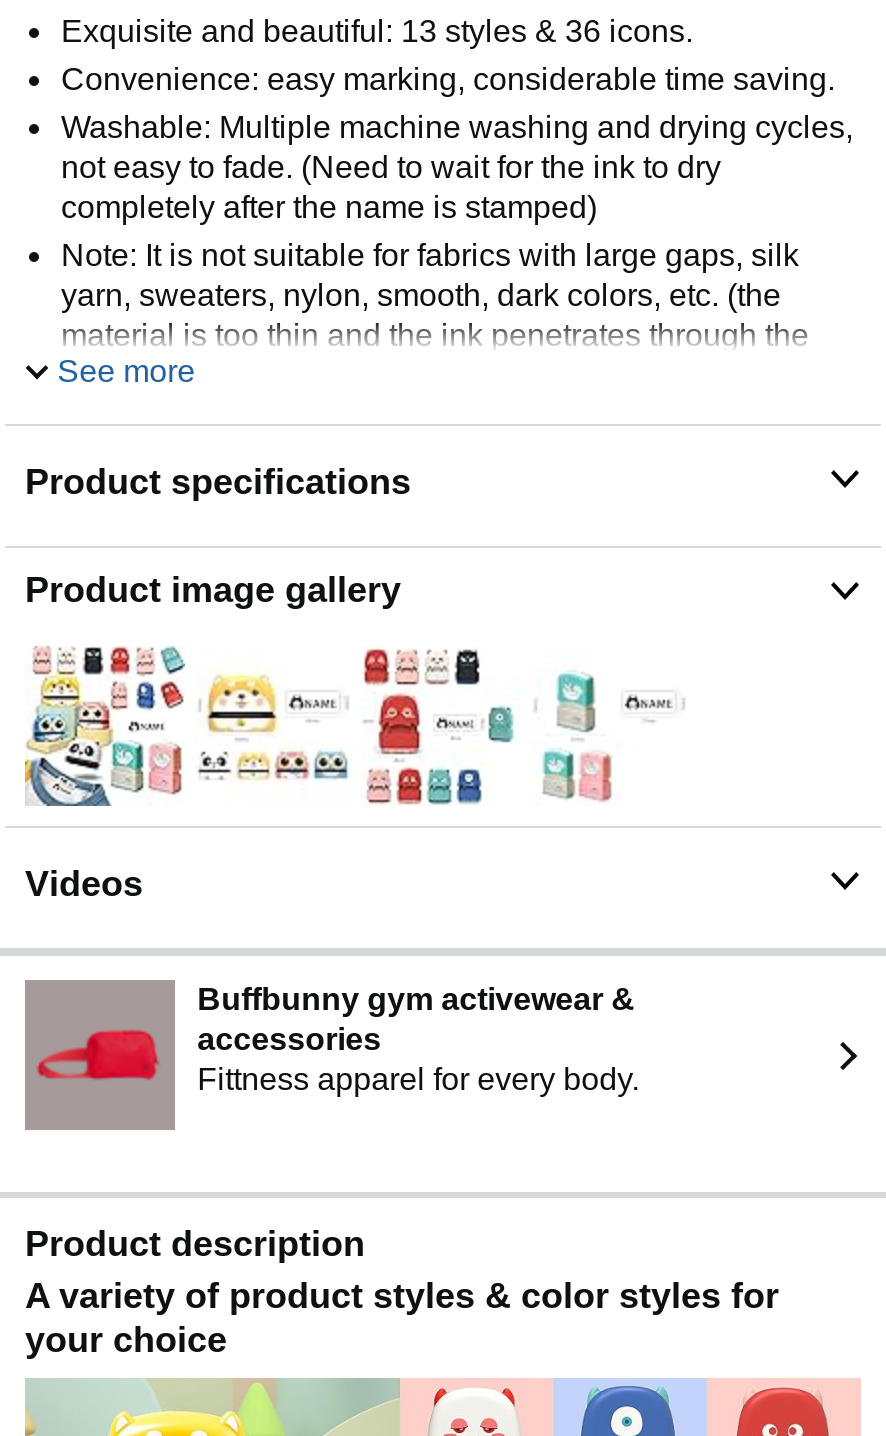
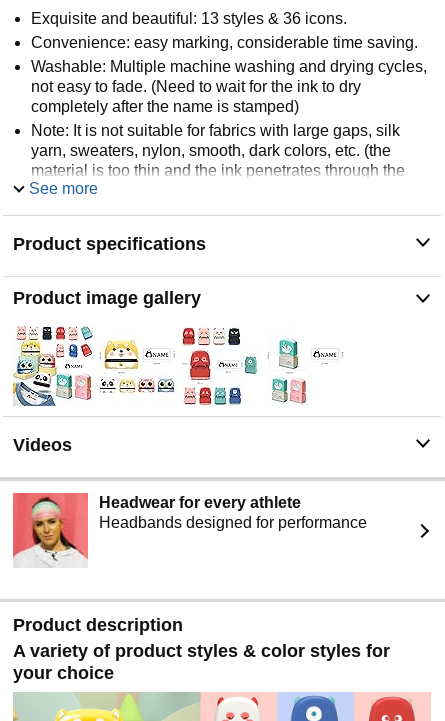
[25,978,639,1130] [image] | Buffbunny gym activewear & | accessories | Fittness apparel for every body. -> [13,492,367,567] [image] | Headwear for every athlete | Headbands designed for performance

